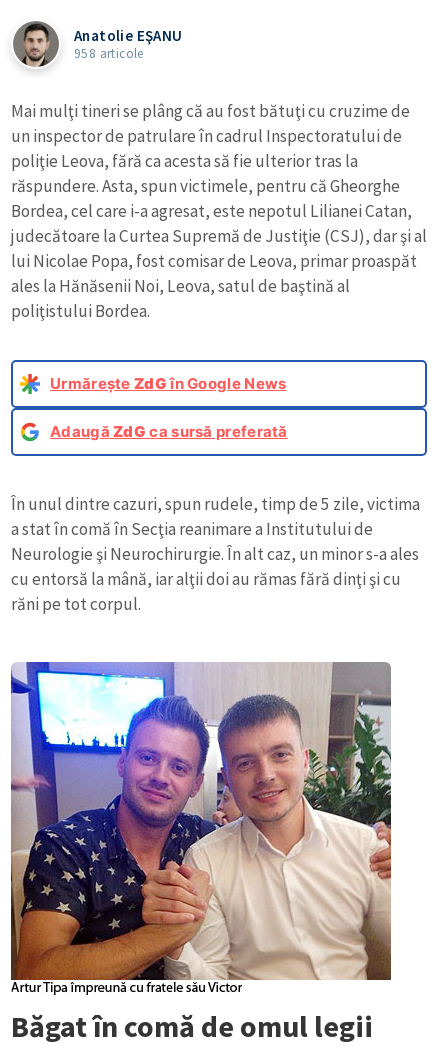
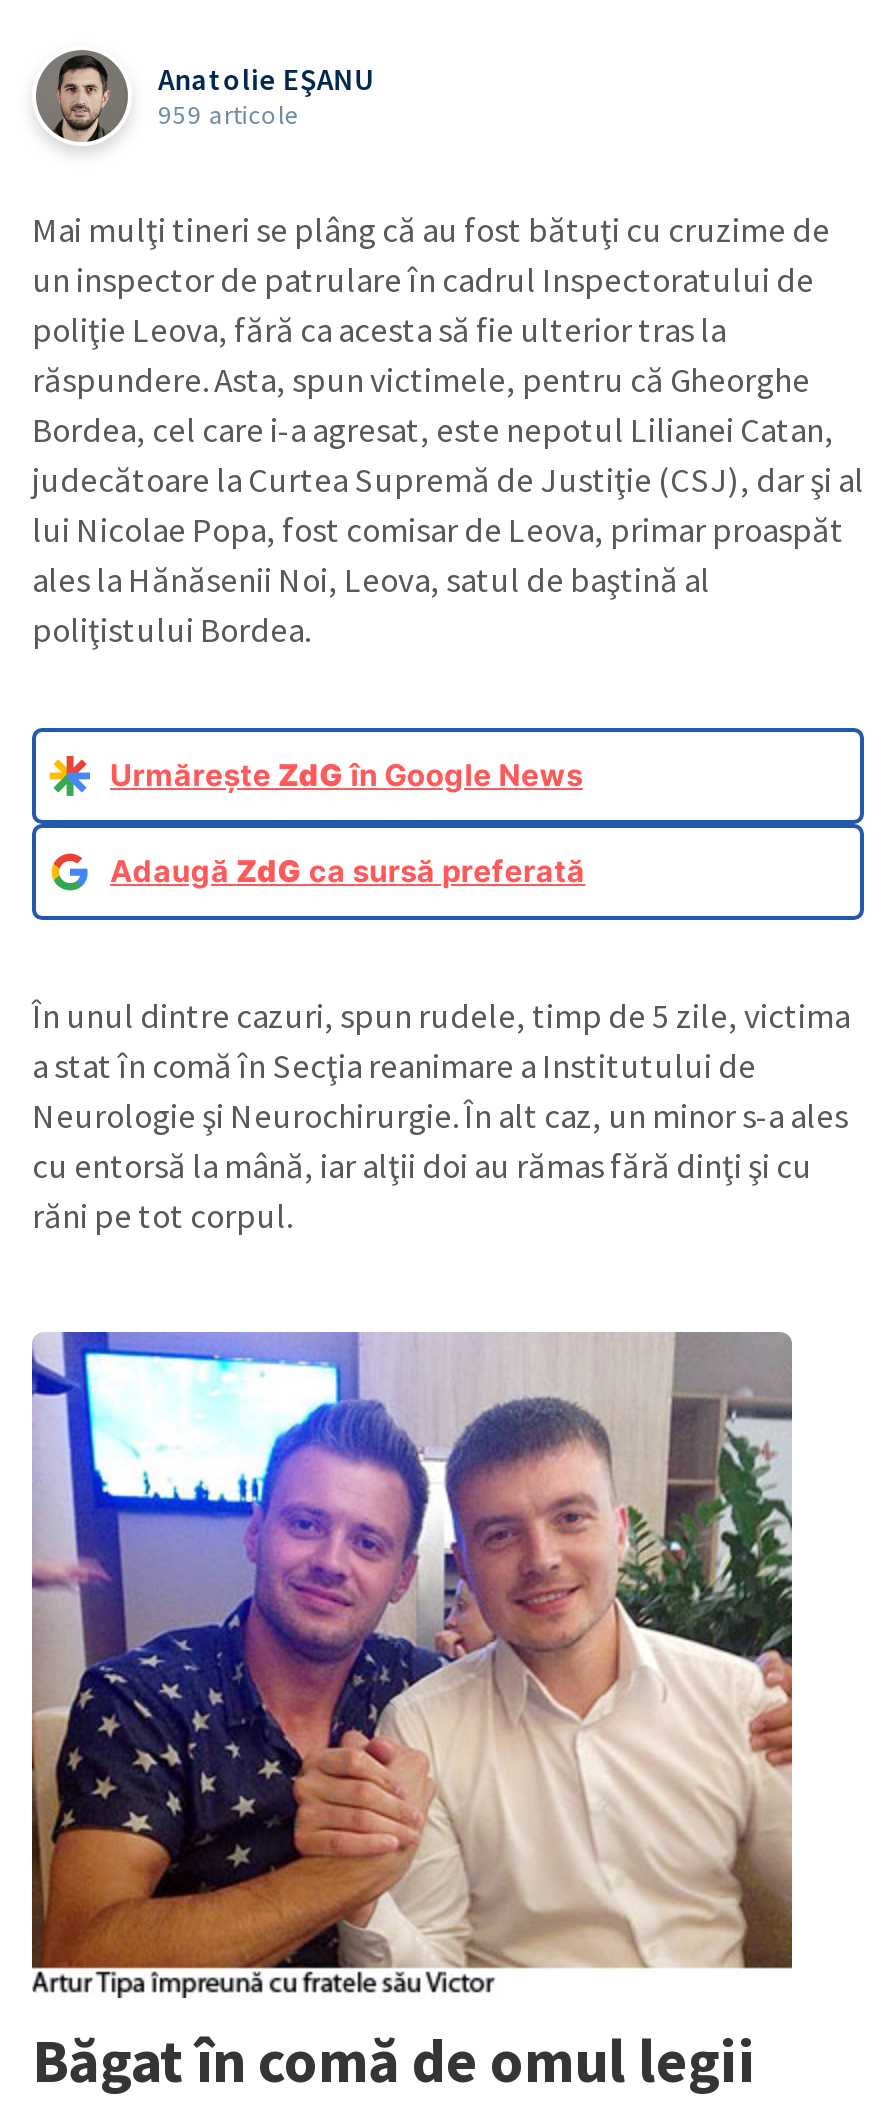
[74,45,144,62] 958 articole -> [158,98,298,132] 959 articole

